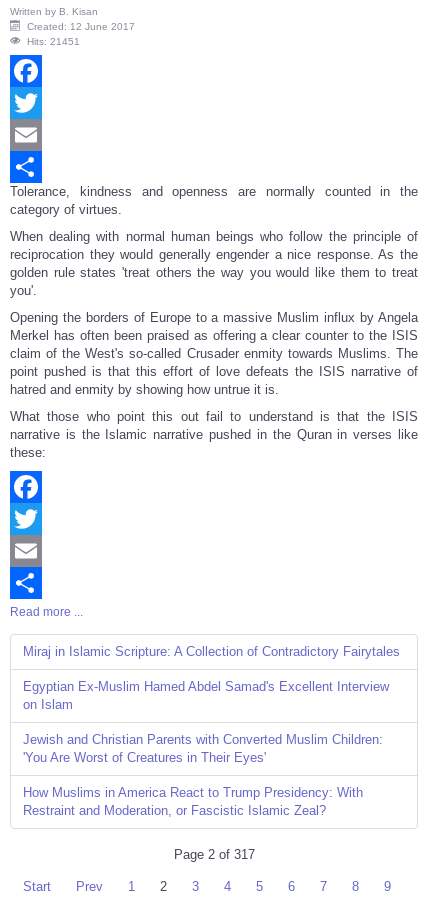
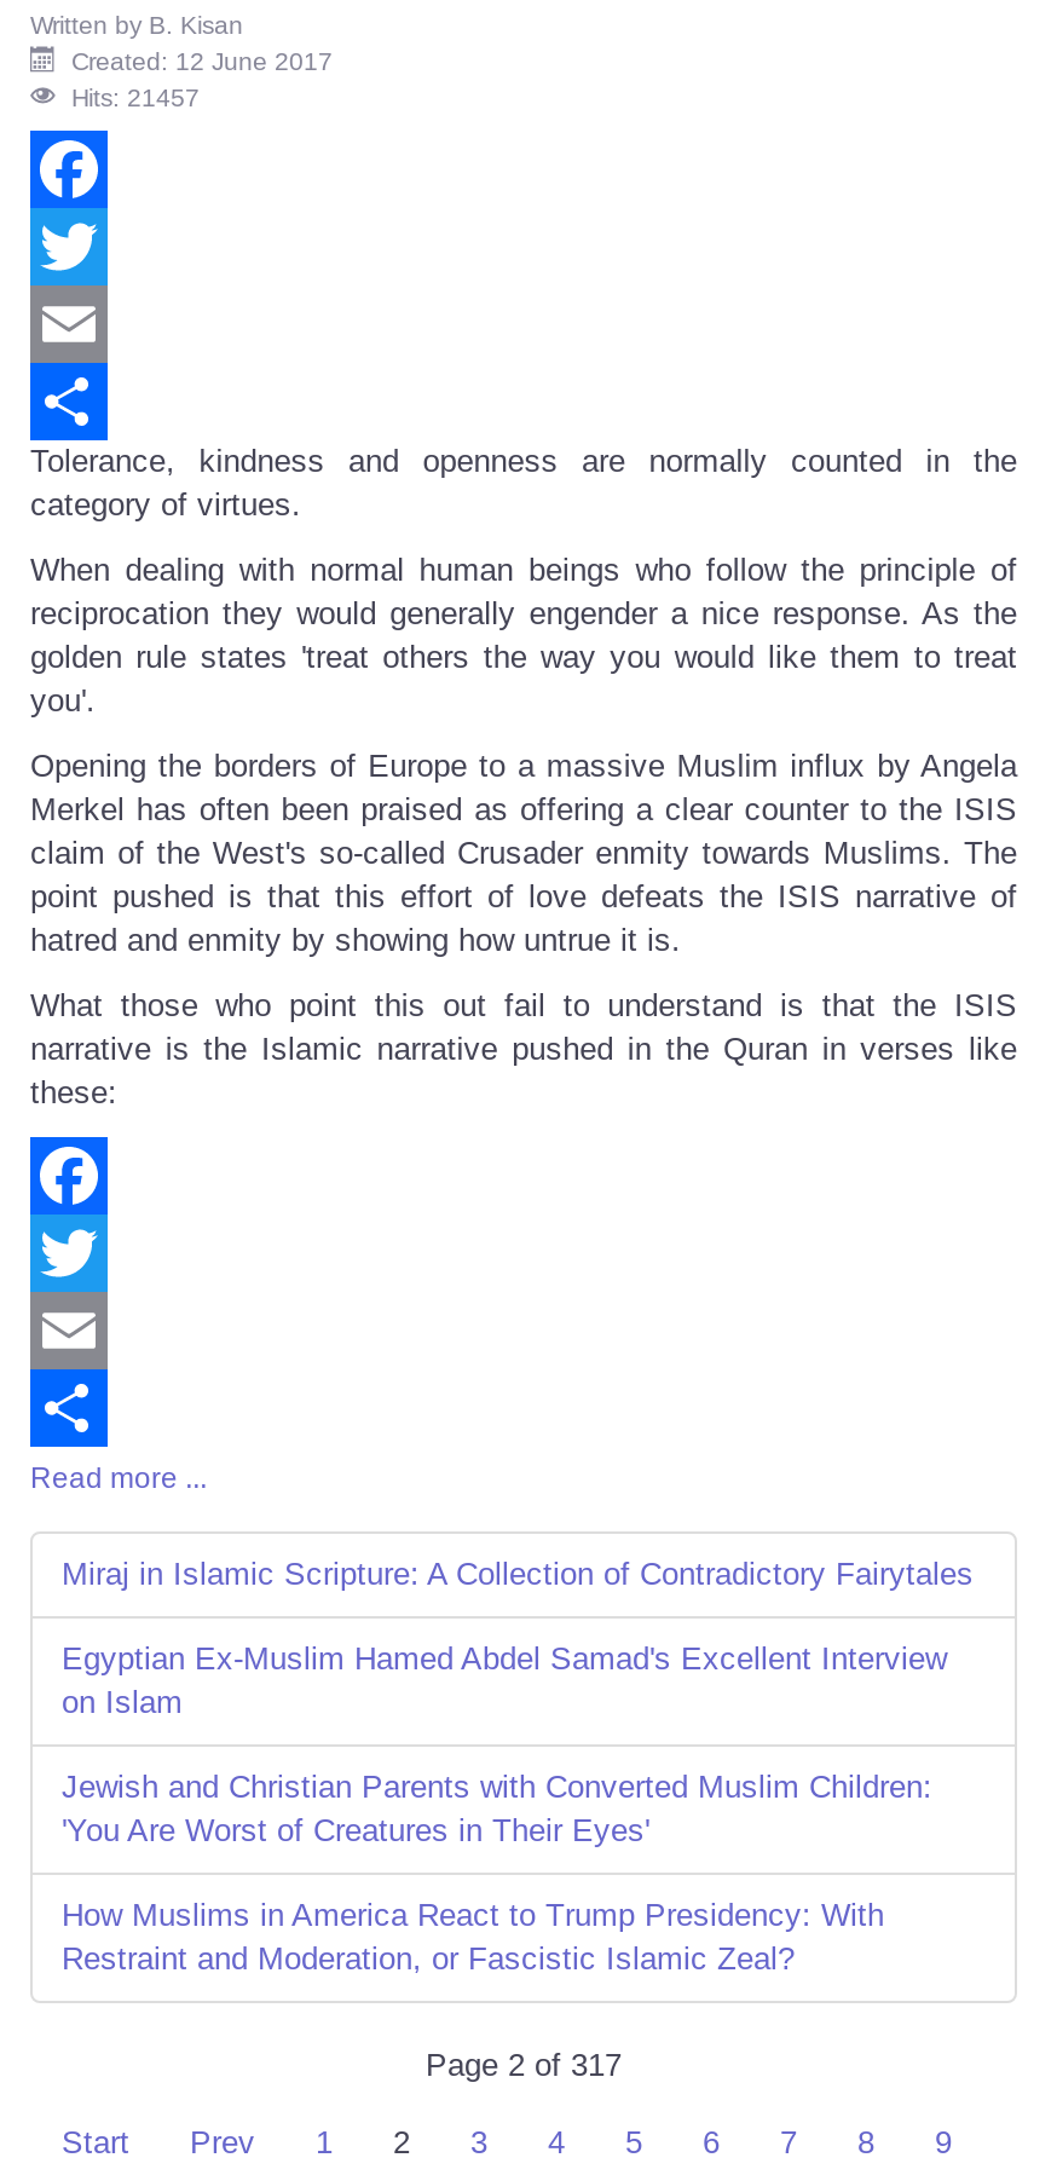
[27,36,80,47] Hits: 21451 -> [71,85,200,112] Hits: 21457

